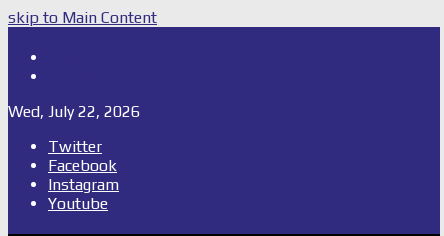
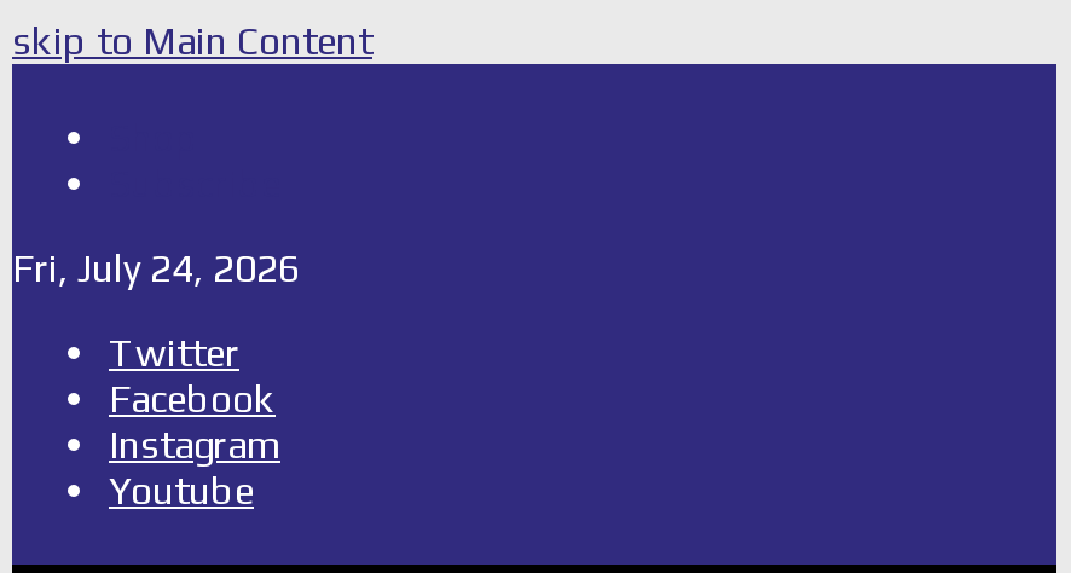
[8,102,140,121] Wed, July 22, 2026 -> [12,245,300,291] Fri, July 24, 2026

